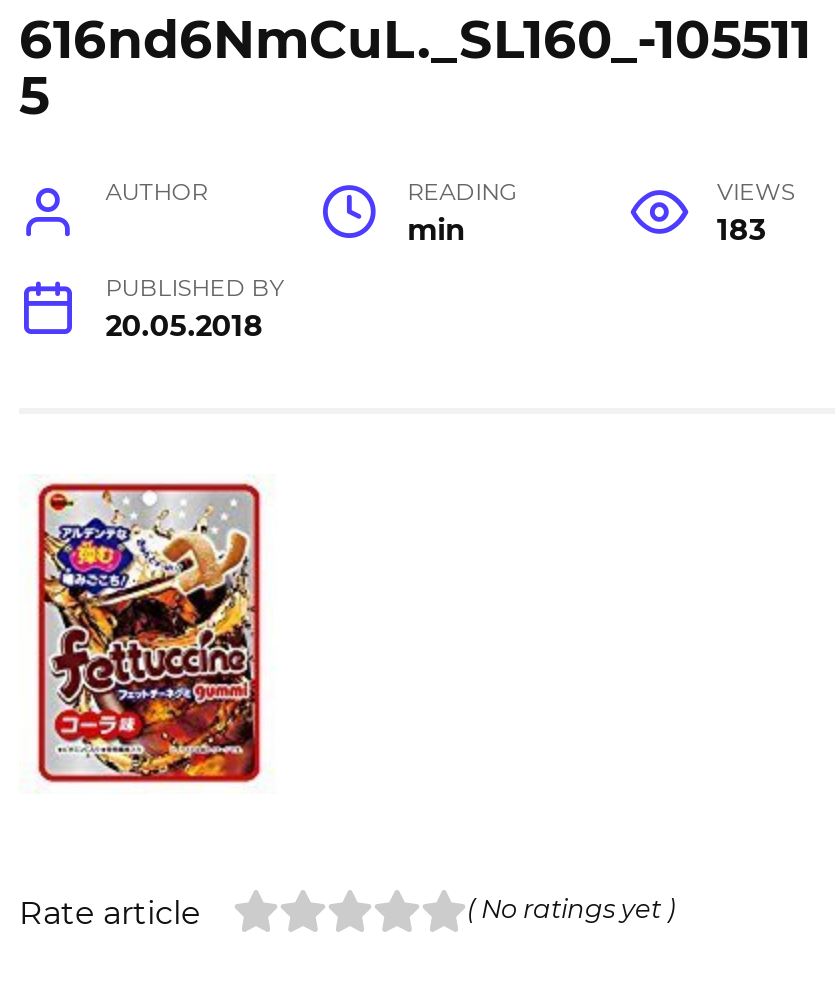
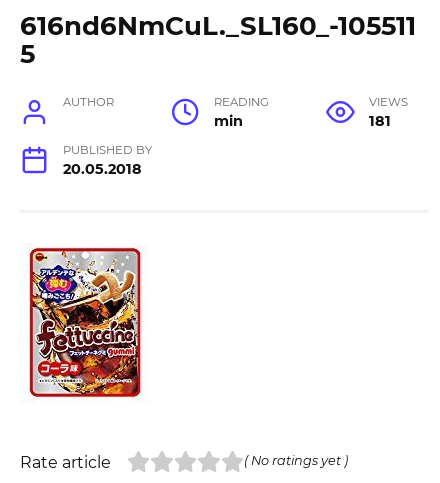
[717,213,767,249] 183 -> [369,112,391,130] 181

